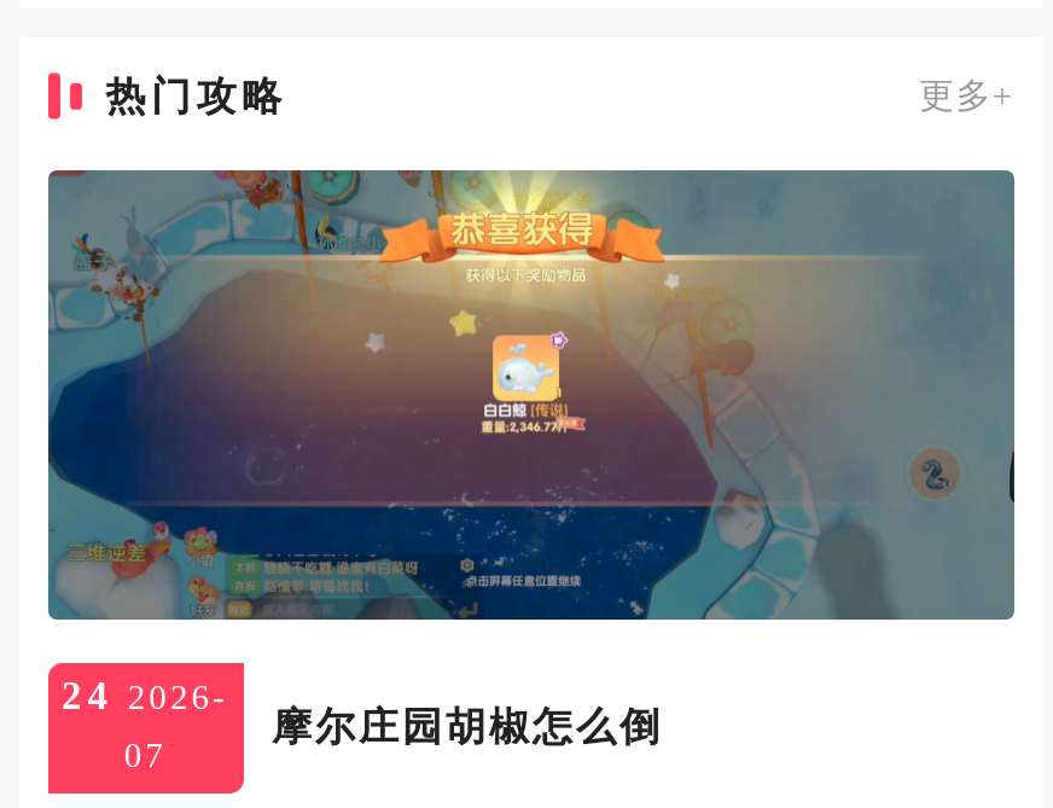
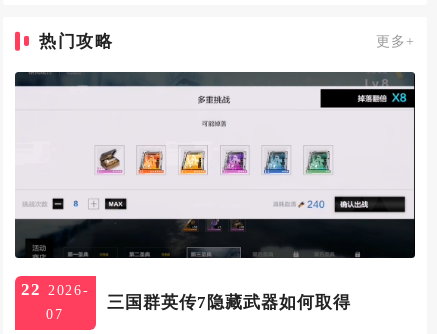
[46,170,1017,719] [image] | 24 2026- -> [15,72,416,299] [image] | 22 2026-
[271,705,663,751] 摩尔庄园胡椒怎么倒 -> [107,293,351,312] 三国群英传7隐藏武器如何取得

